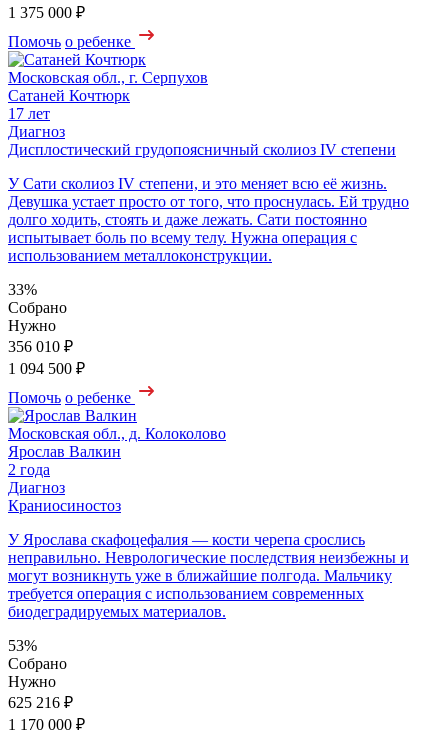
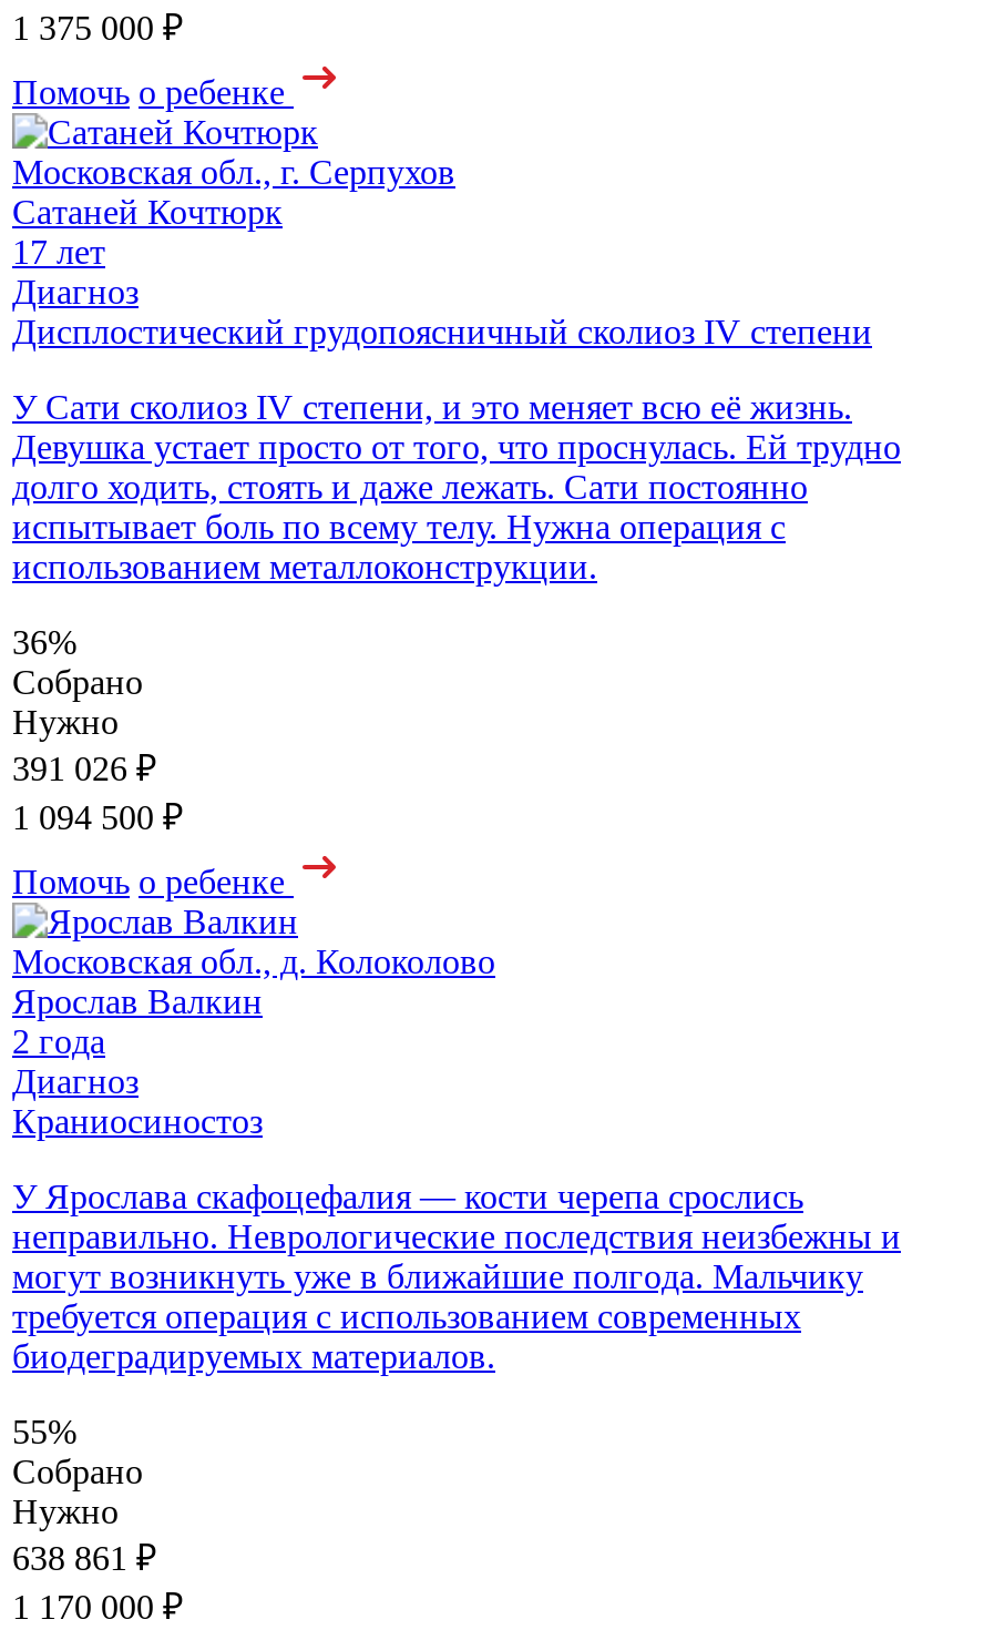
[8,281,37,298] 33% -> [12,623,76,660] 36%
[8,338,73,355] 356 010 ₽ -> [12,749,156,787] 391 026 ₽
[8,637,37,654] 53% -> [12,1412,76,1450] 55%
[8,694,73,711] 625 216 ₽ -> [12,1538,156,1576] 638 861 ₽

